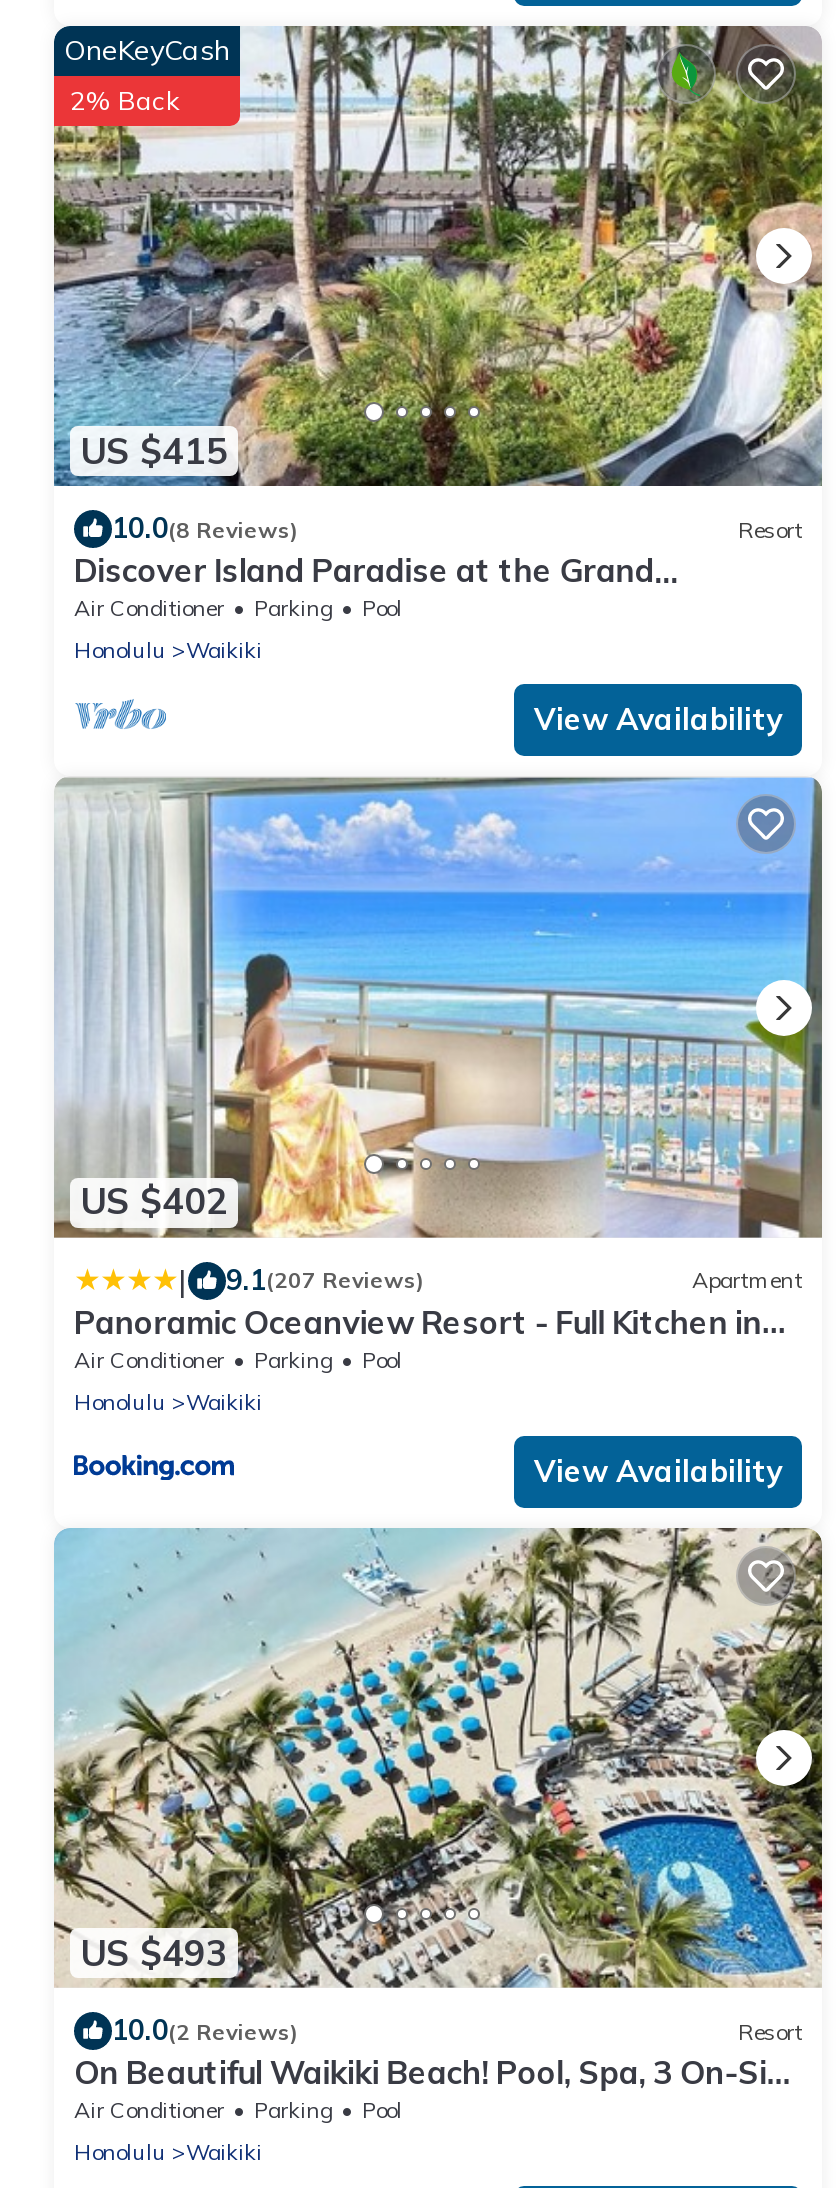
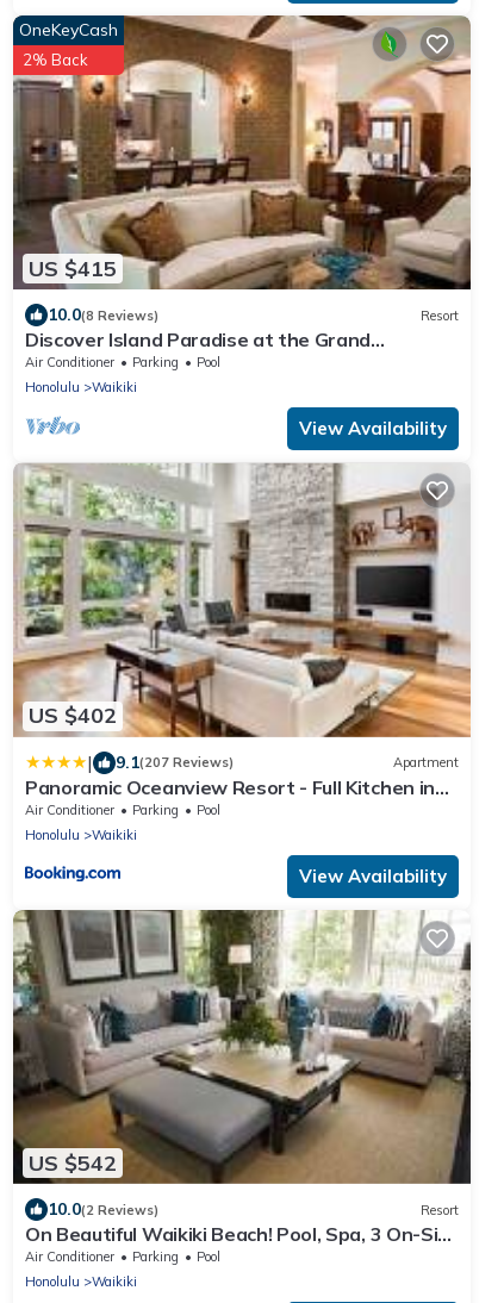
[52,24,824,488] [image] -> [12,14,472,291] [image]
[54,776,824,1238] [image] -> [13,463,471,738] [image]
[52,1526,824,1988] [image] | US $493 -> [12,909,472,1185] [image] | US $542

